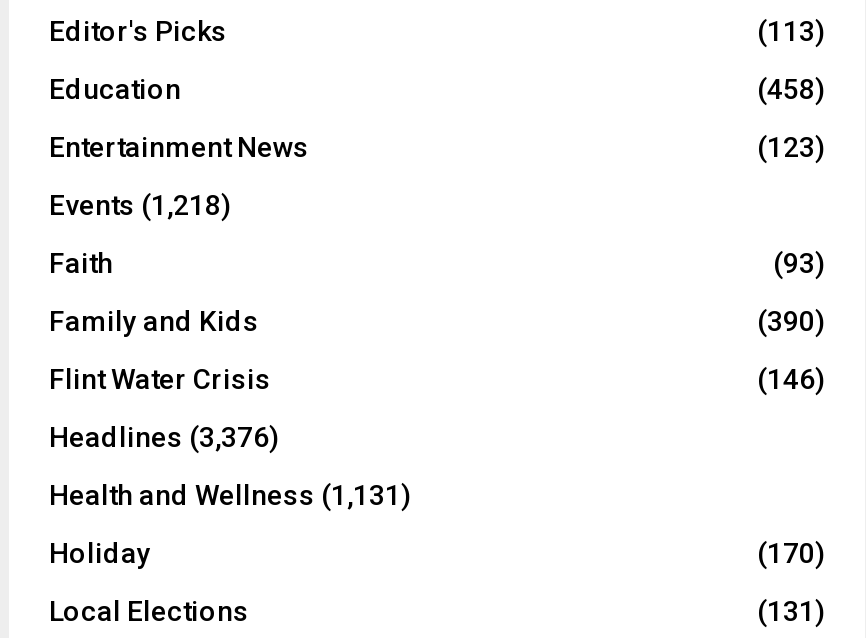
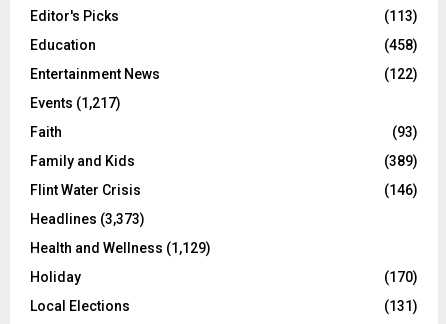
[757,131,825,163] (123) -> [384,66,418,82] (122)
[49,189,231,221] Events (1,218) -> [30,95,121,111] Events (1,217)
[757,305,825,337] (390) -> [384,153,418,169] (389)
[49,421,279,453] Headlines (3,376) -> [30,211,145,227] Headlines (3,373)
[49,479,411,511] Health and Wellness (1,131) -> [30,240,211,256] Health and Wellness (1,129)

